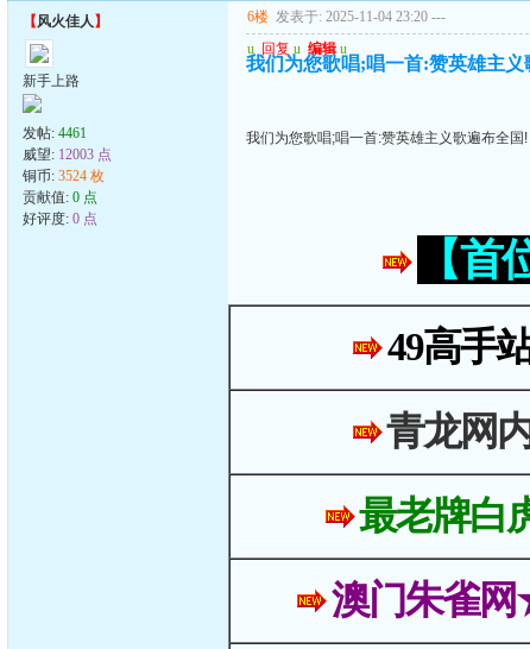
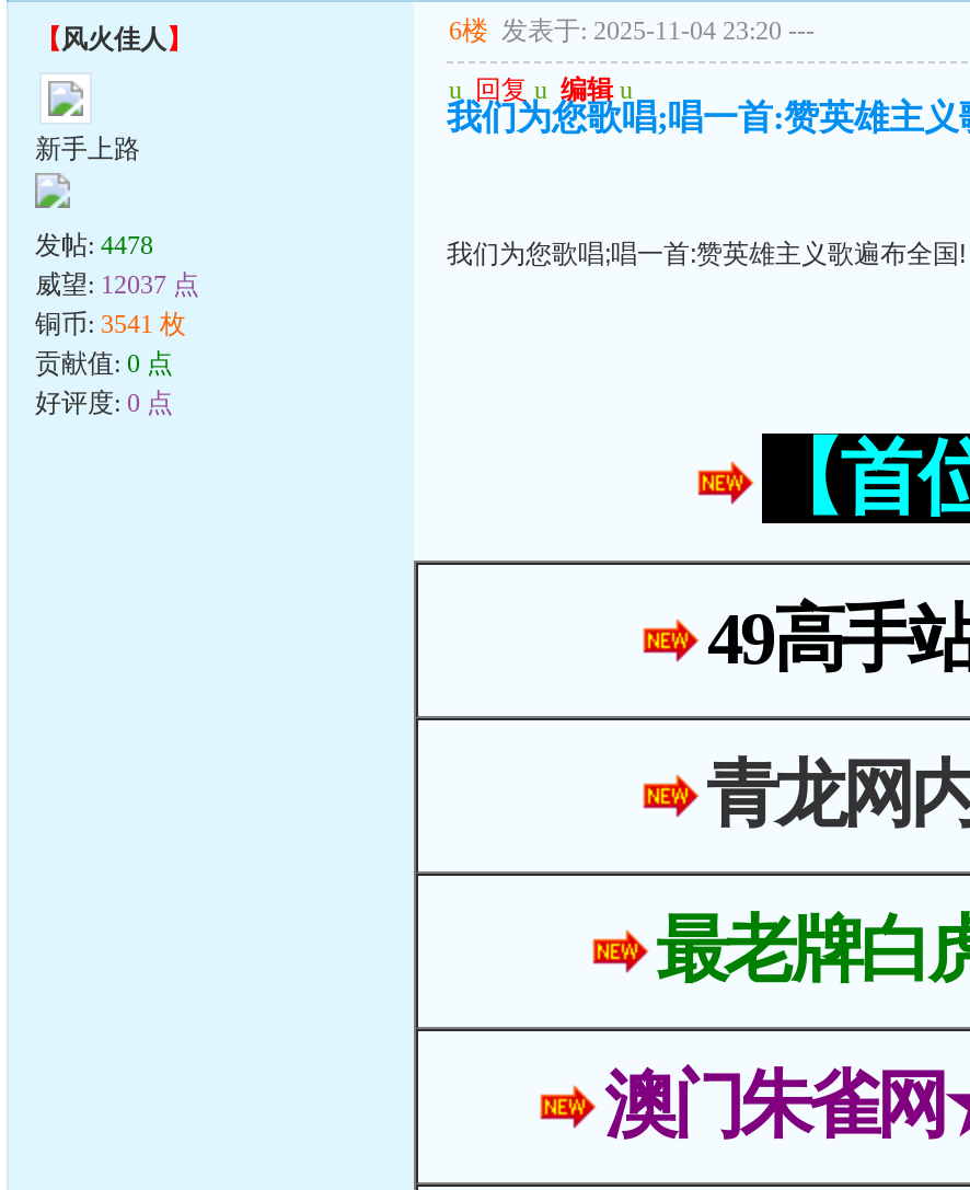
[23,125,87,141] 发帖: 4461 -> [35,229,153,260] 发帖: 4478
[23,146,112,163] 威望: 12003 点 -> [35,269,199,300] 威望: 12037 点
[23,167,105,184] 铜币: 3524 枚 -> [35,308,186,339] 铜币: 3541 枚

